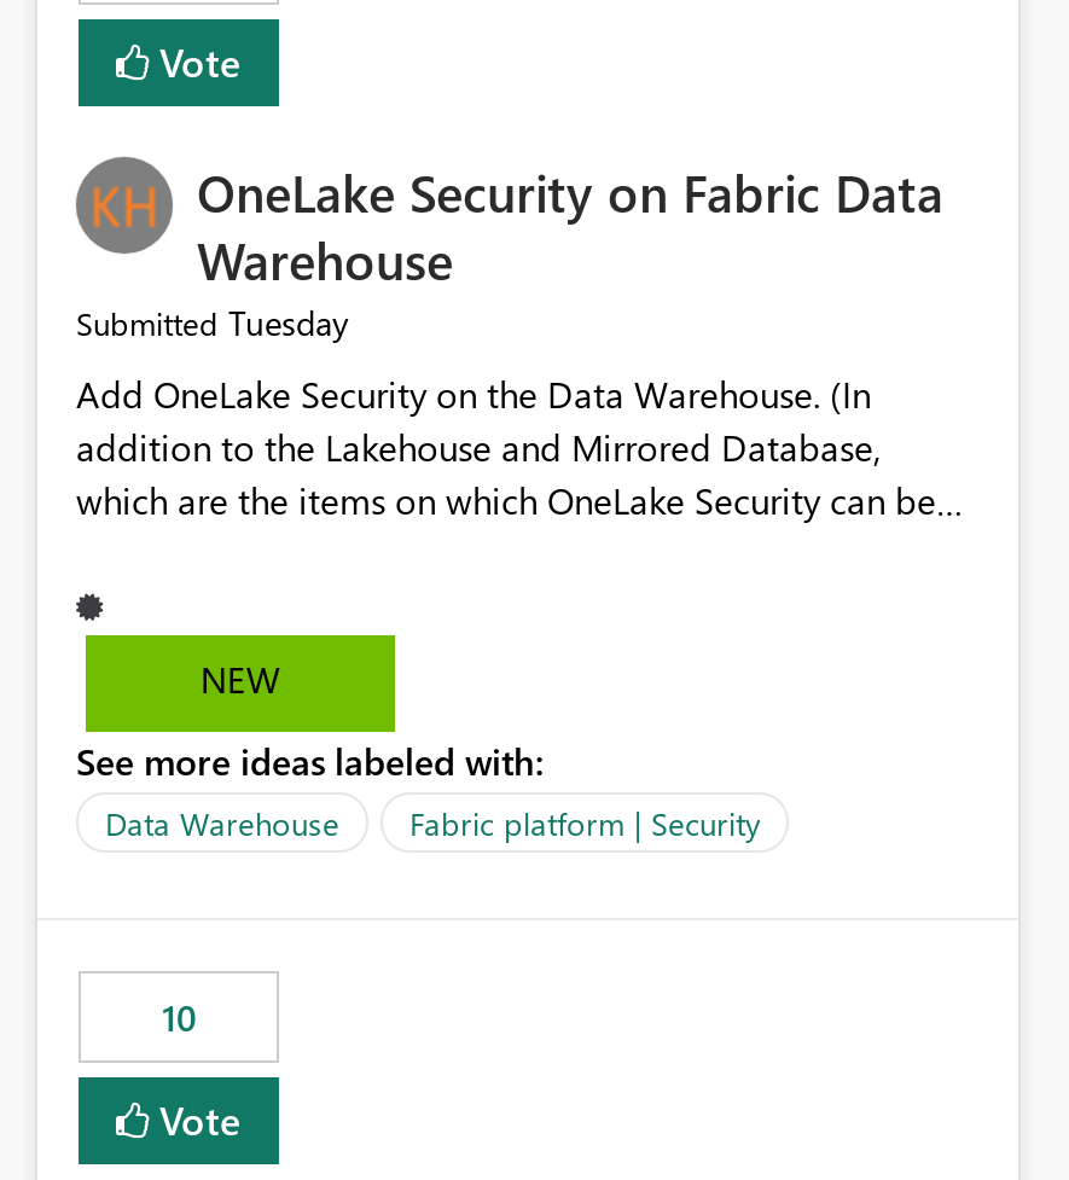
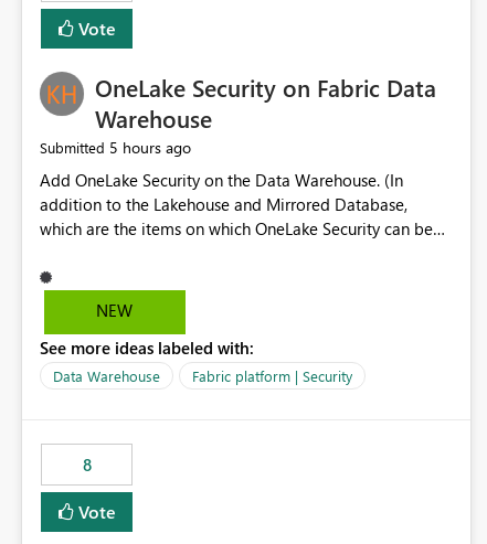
[76,300,349,346] Submitted Tuesday -> [40,137,191,158] Submitted 5 hours ago
[162,994,196,1042] 10 -> [82,454,91,476] 8

